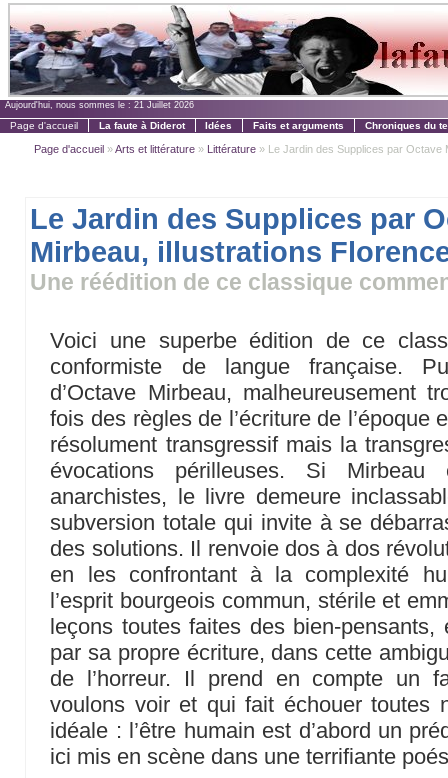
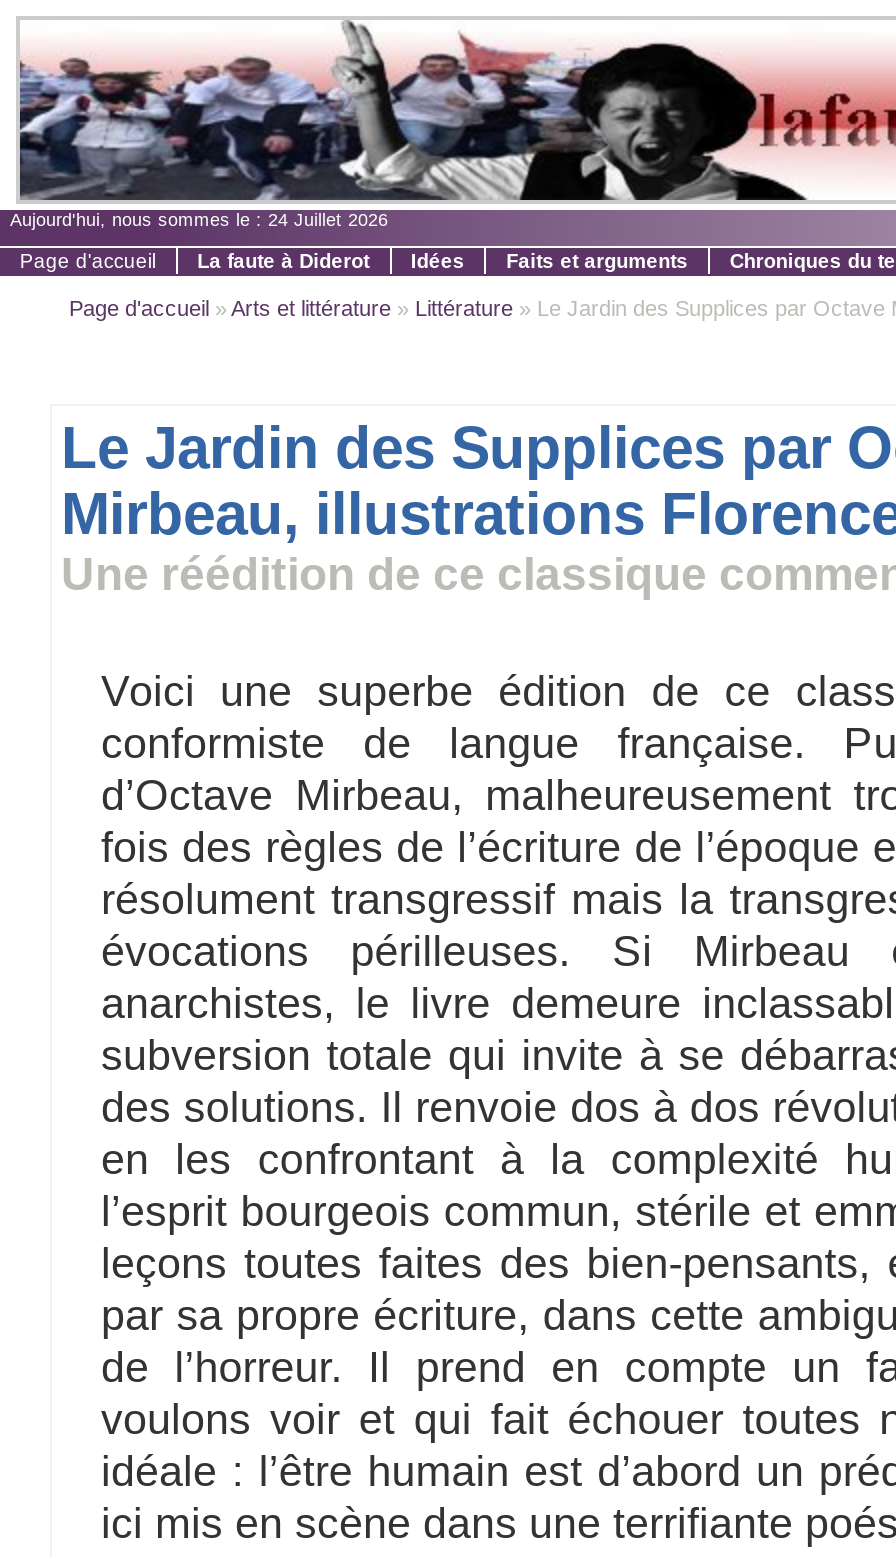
[5,100,194,110] Aujourd'hui, nous sommes le :21 Juillet 2026 -> [10,210,388,230] Aujourd'hui, nous sommes le :24 Juillet 2026

